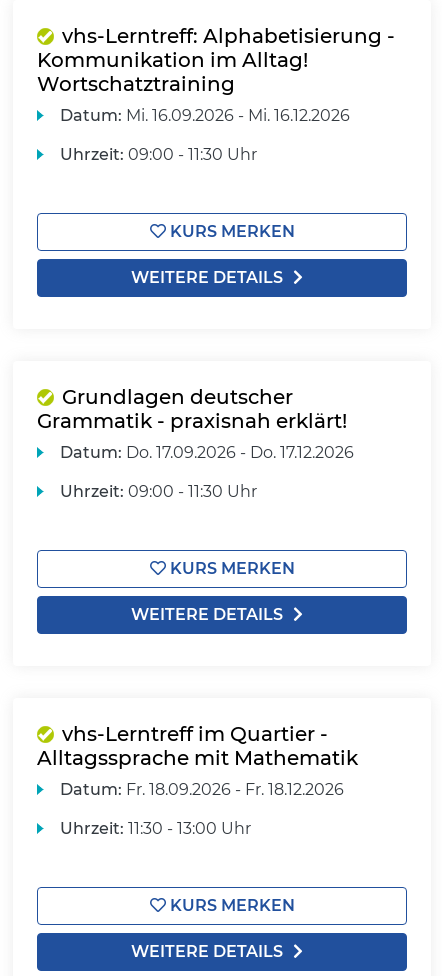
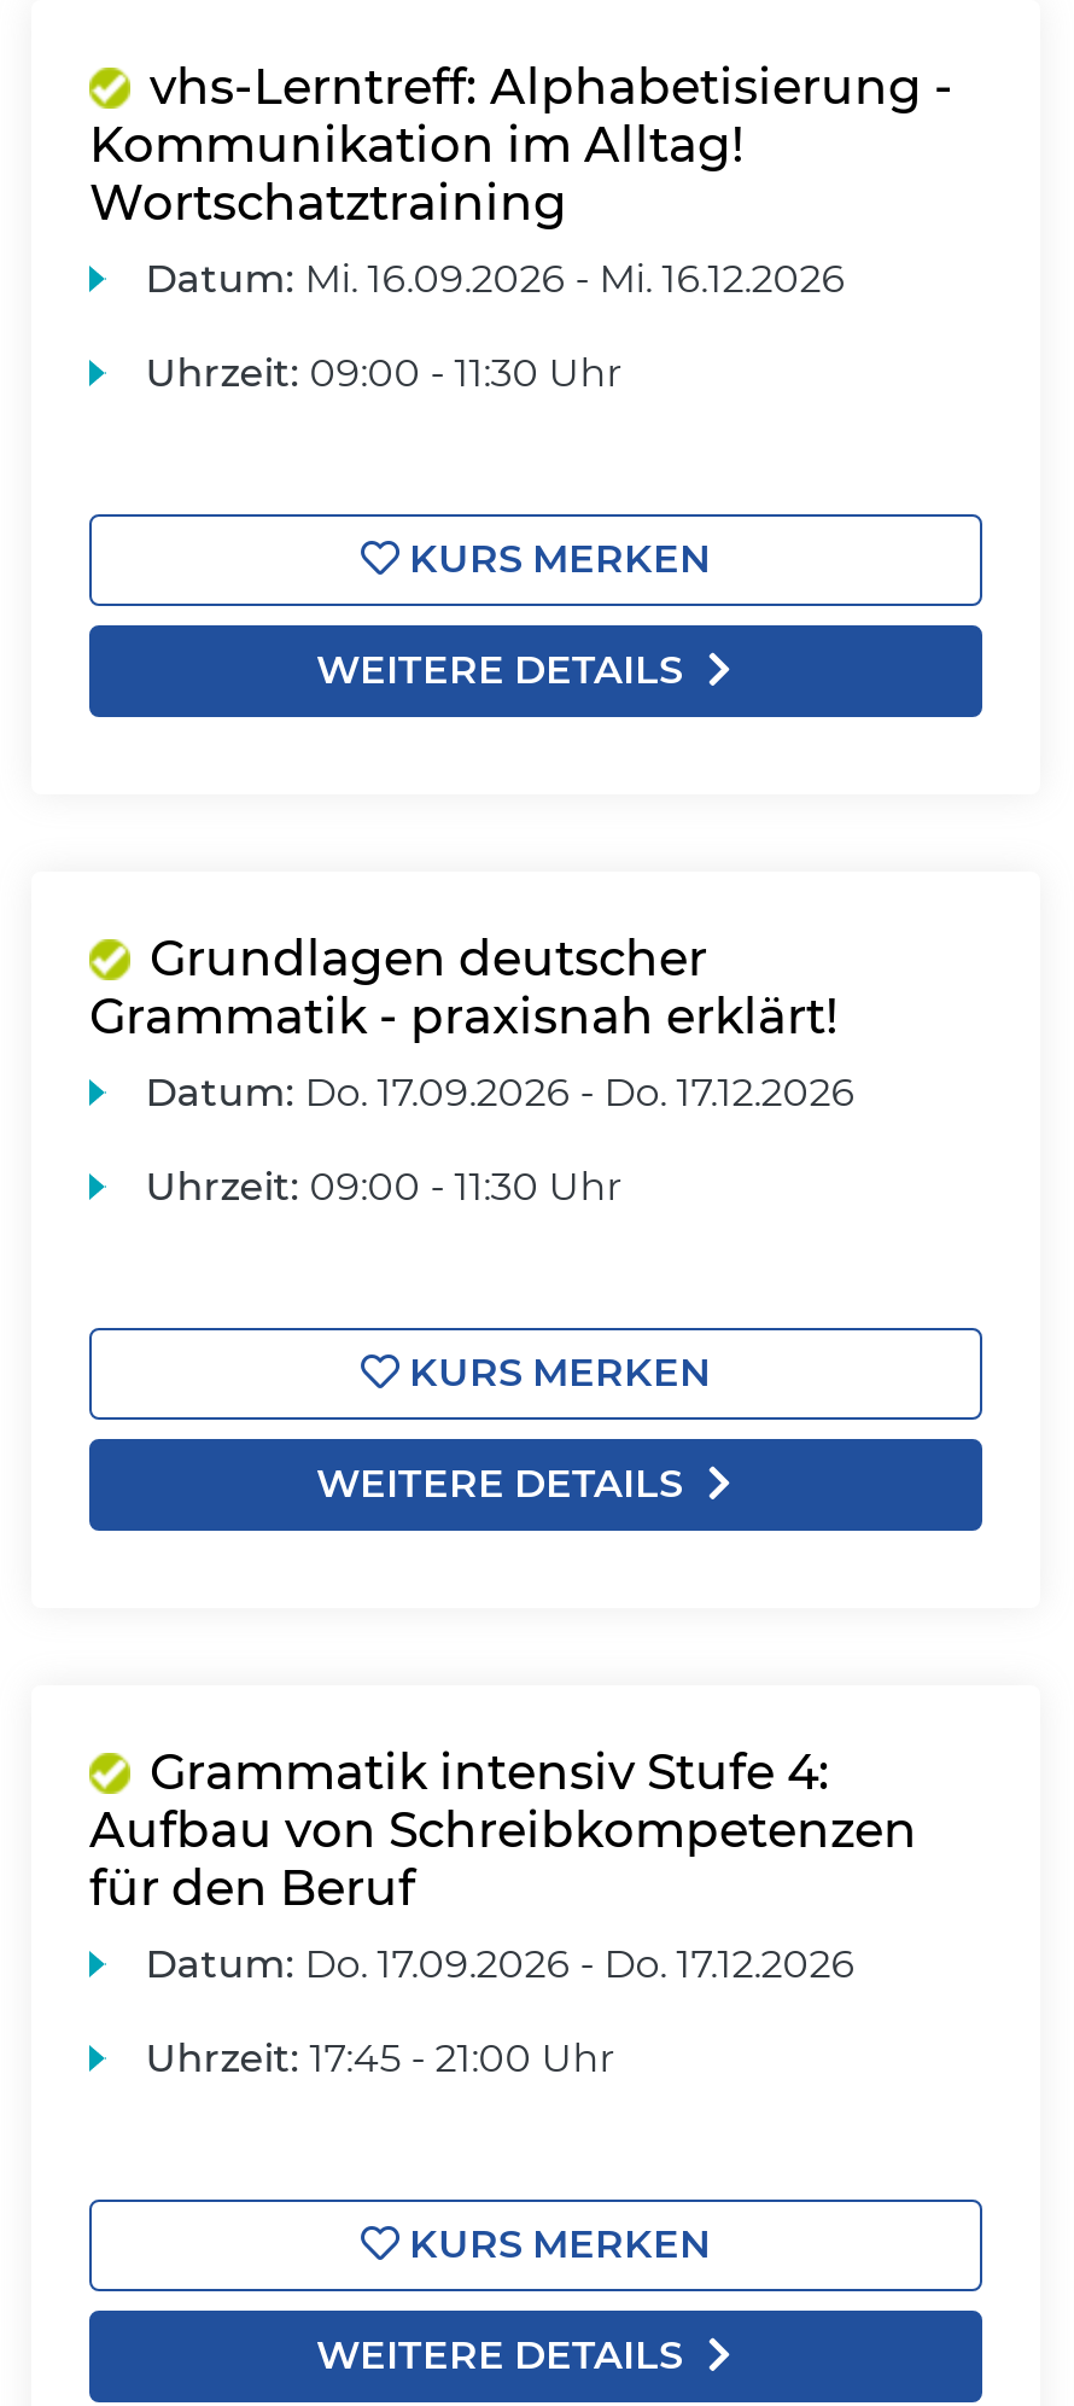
[37,722,358,799] vhs-Lerntreff im Quartier - | Alltagssprache mit Mathematik | Datum: Fr. 18.09.2026 - Fr. 18.12.2026 -> [89,1743,917,1987] Grammatik intensiv Stufe 4: | Aufbau von Schreibkompetenzen | für den Beruf | Datum: Do. 17.09.2026 - Do. 17.12.2026
[60,819,251,838] Uhrzeit: 11:30 - 13:00 Uhr -> [145,2035,614,2081] Uhrzeit: 17:45 - 21:00 Uhr

